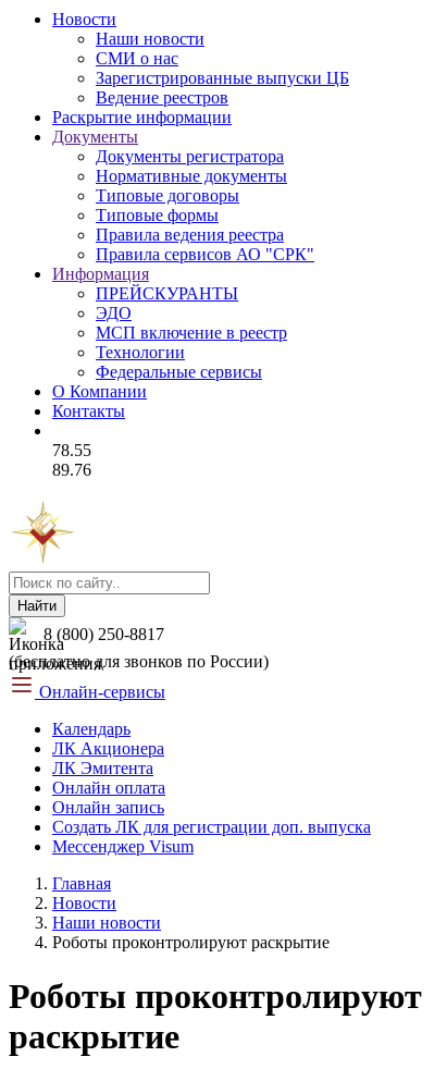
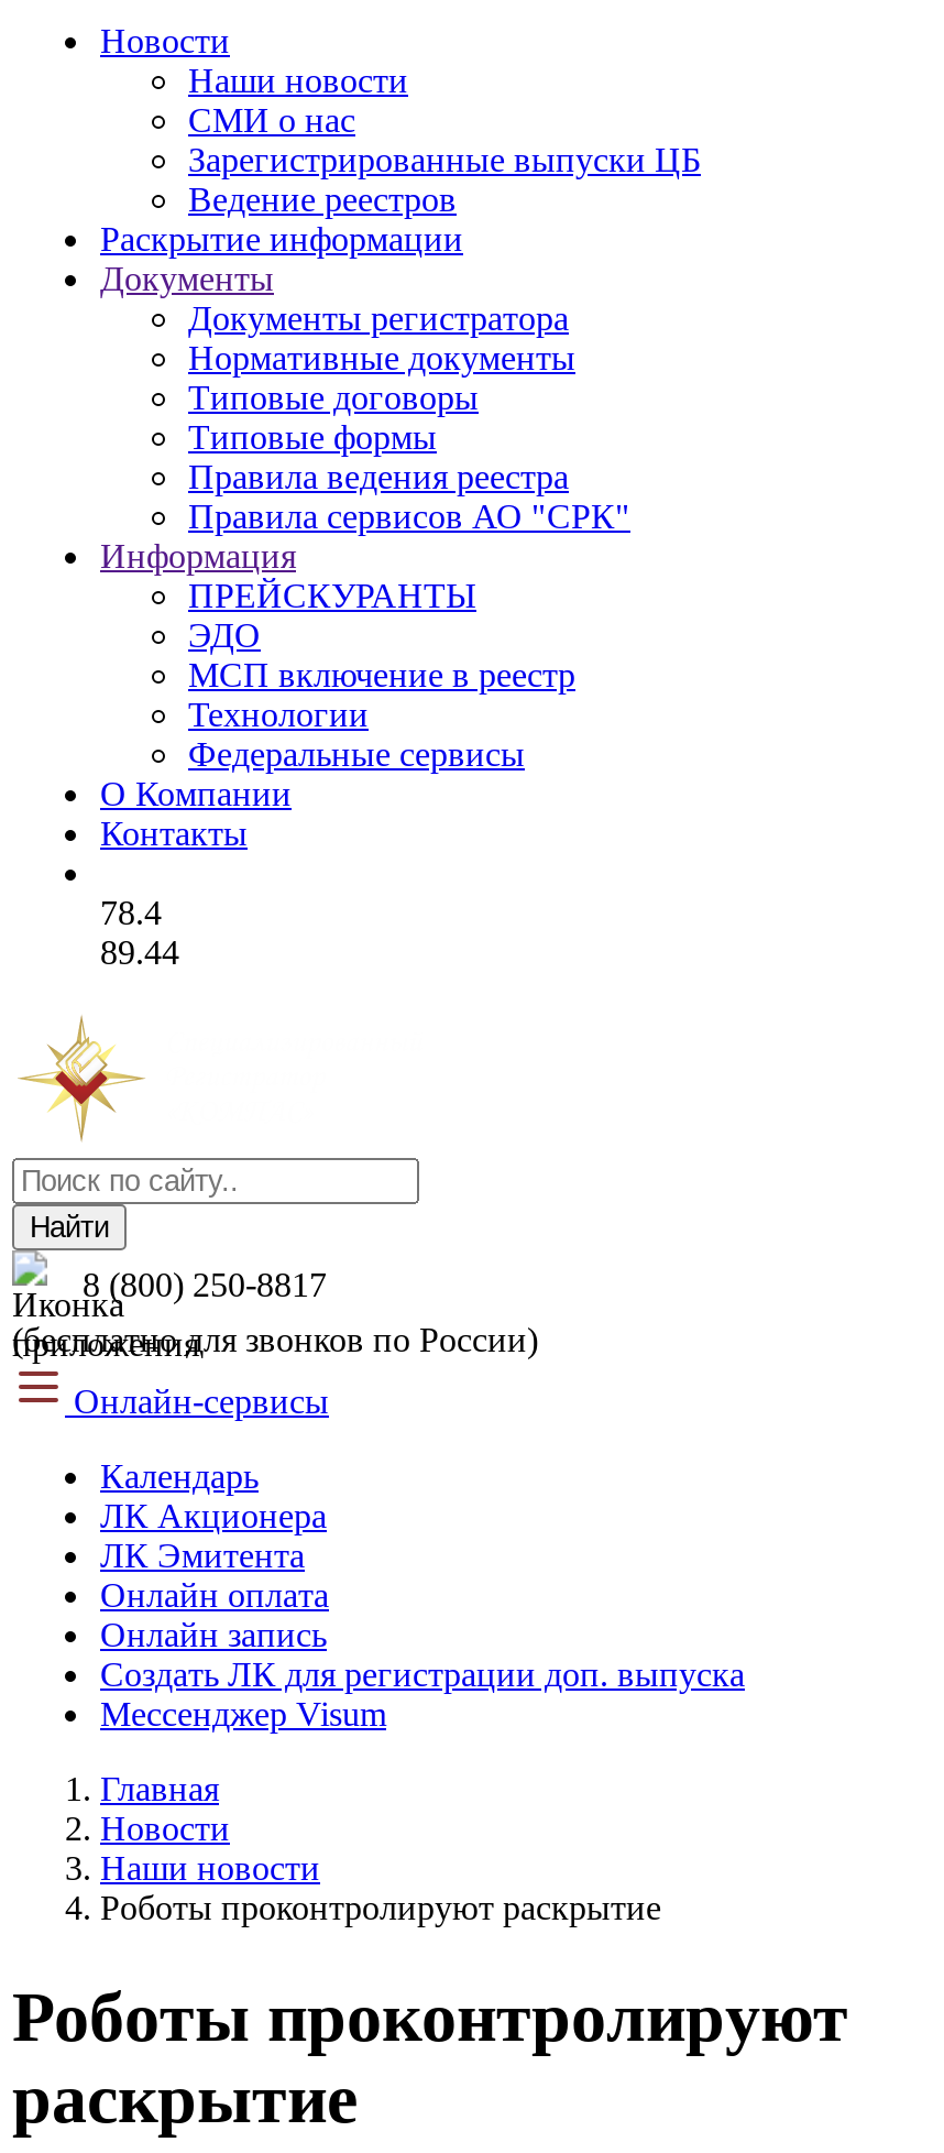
[52,441,91,459] 78.55 -> [100,894,162,931] 78.4
[52,460,91,479] 89.76 -> [100,933,179,971] 89.44

